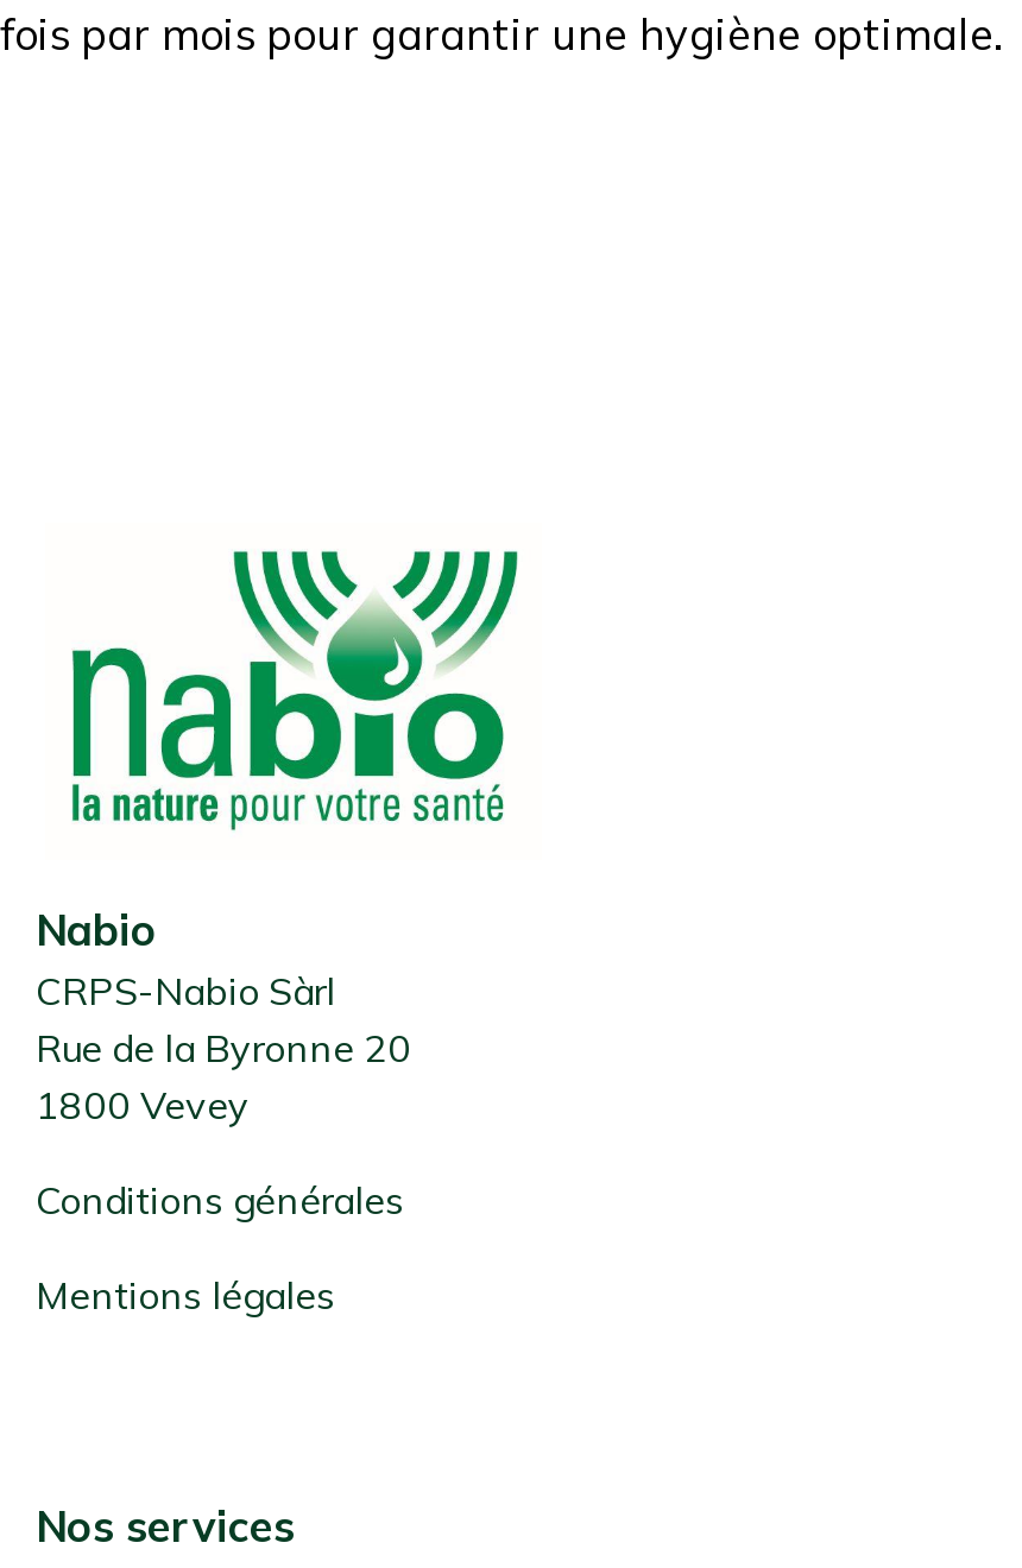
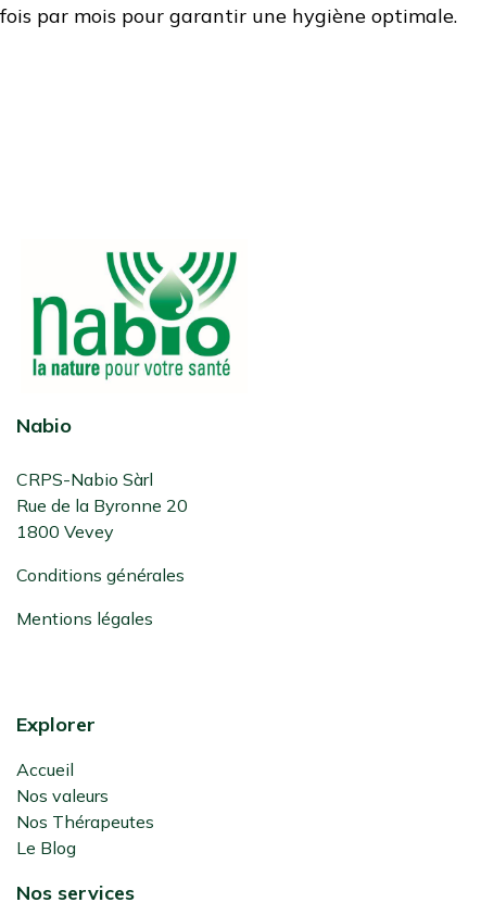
none -> [16,712,154,859] Explorer | Accueil | Nos valeurs | Nos Thérapeutes | Le Blog

